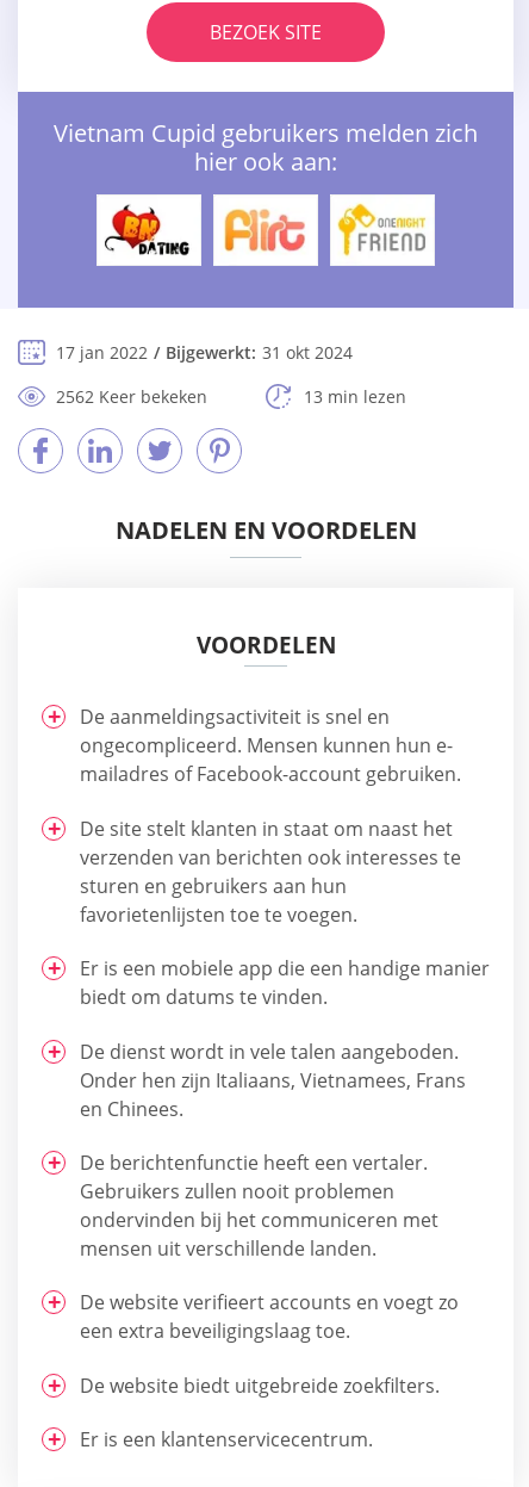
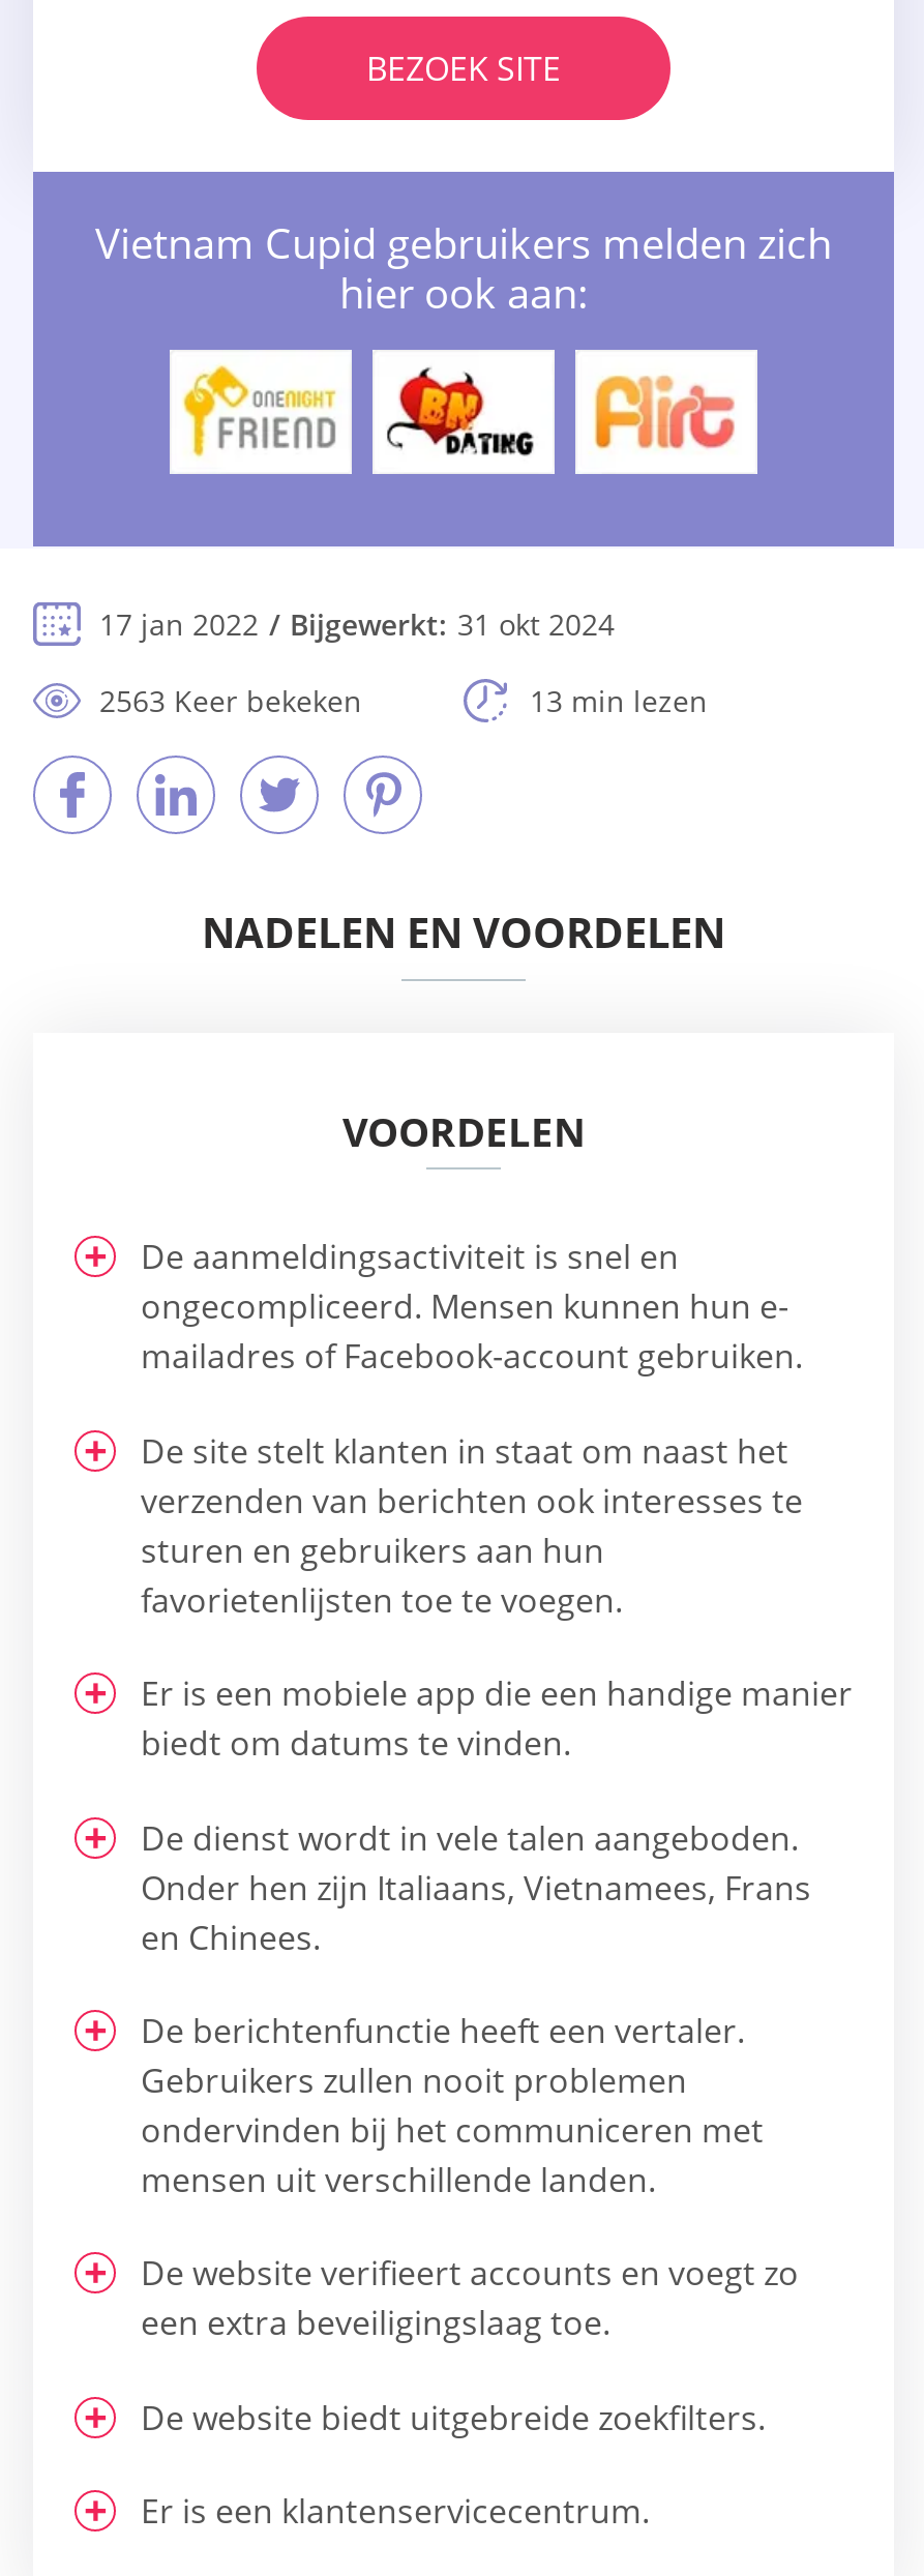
[104,204,192,256] [image] -> [180,364,337,460] [image]
[222,205,306,255] [image] -> [385,366,536,457] [image]
[337,203,427,258] [image] -> [590,366,741,455] [image]
[56,385,207,408] 2562 Keer bekeken -> [99,681,362,721] 2563 Keer bekeken

